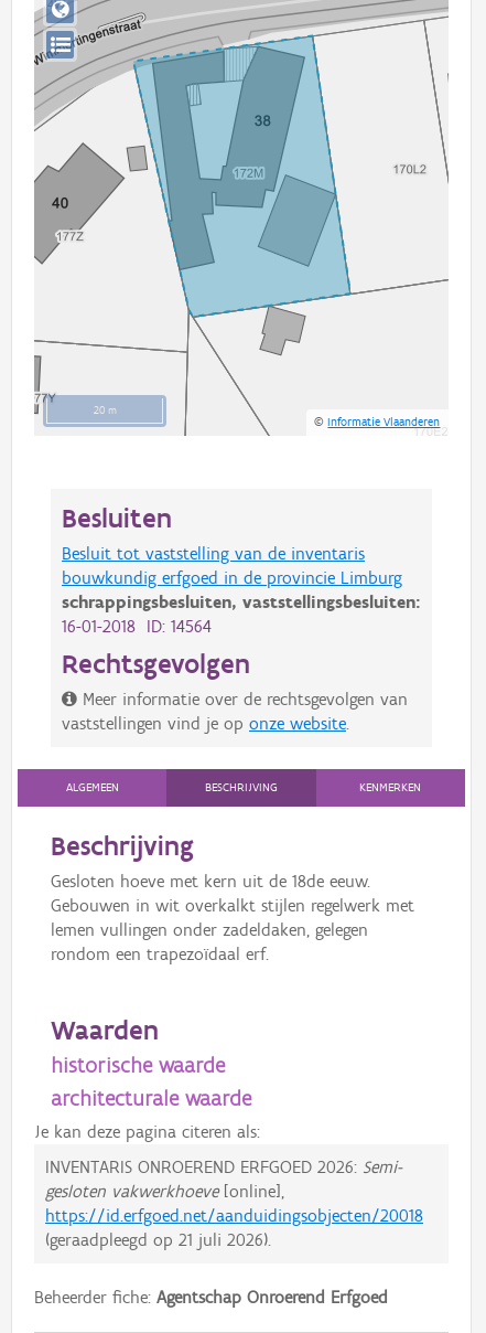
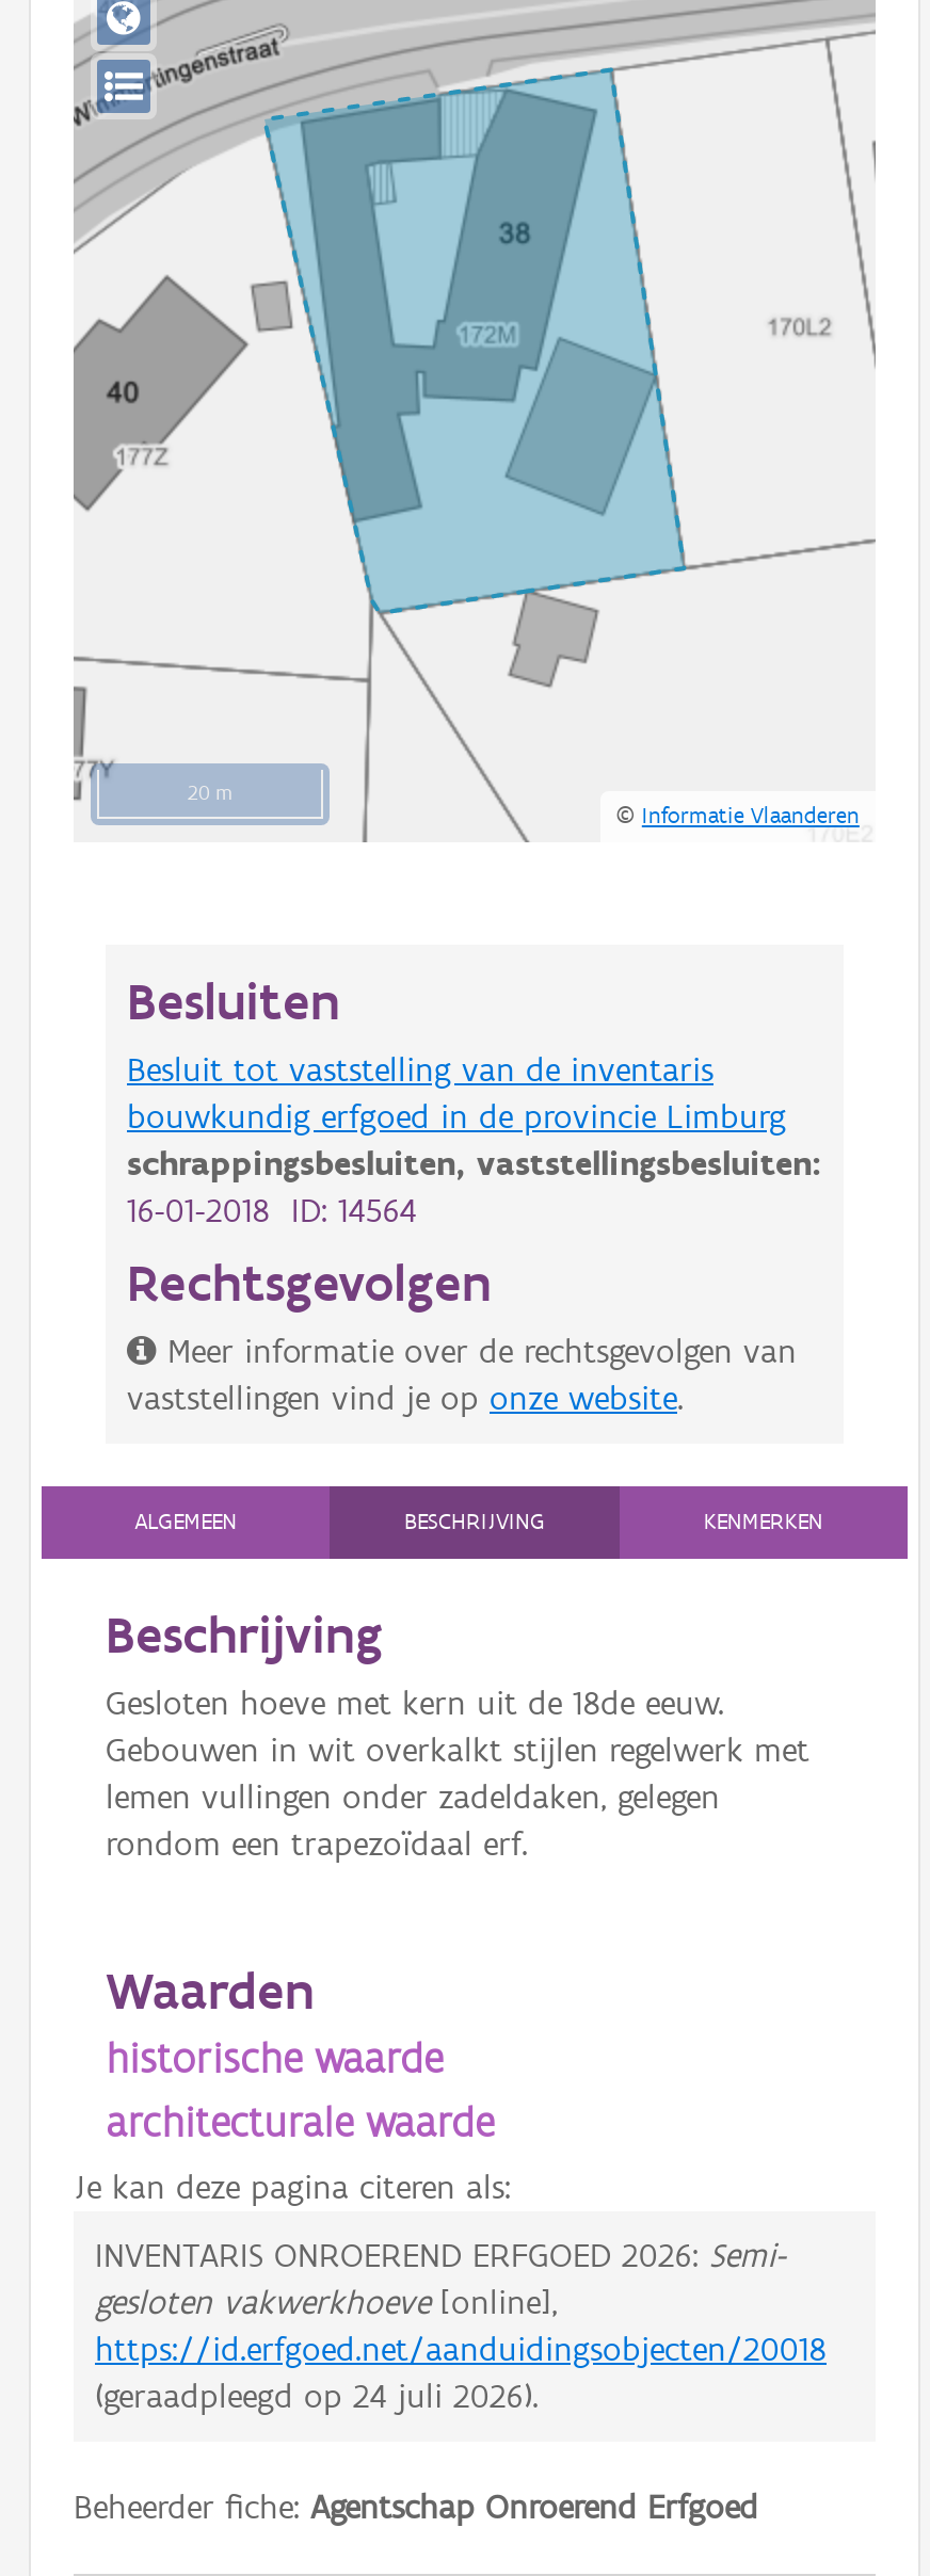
[45,1229,271,1250] (geraadpleegd op 21 juli 2026). -> [95,2376,539,2416] (geraadpleegd op 24 juli 2026).

